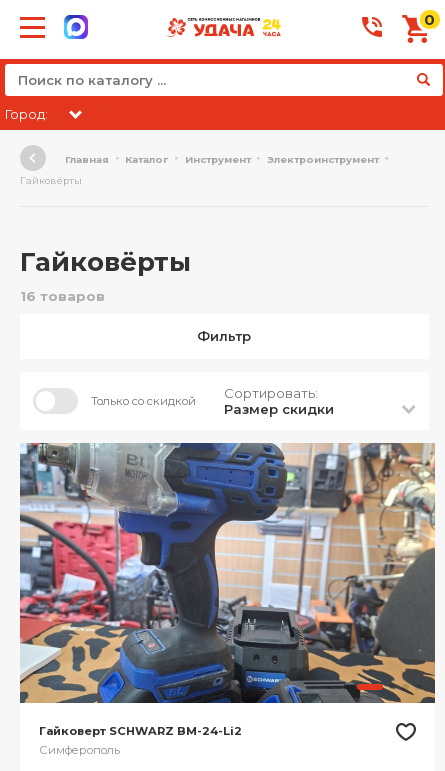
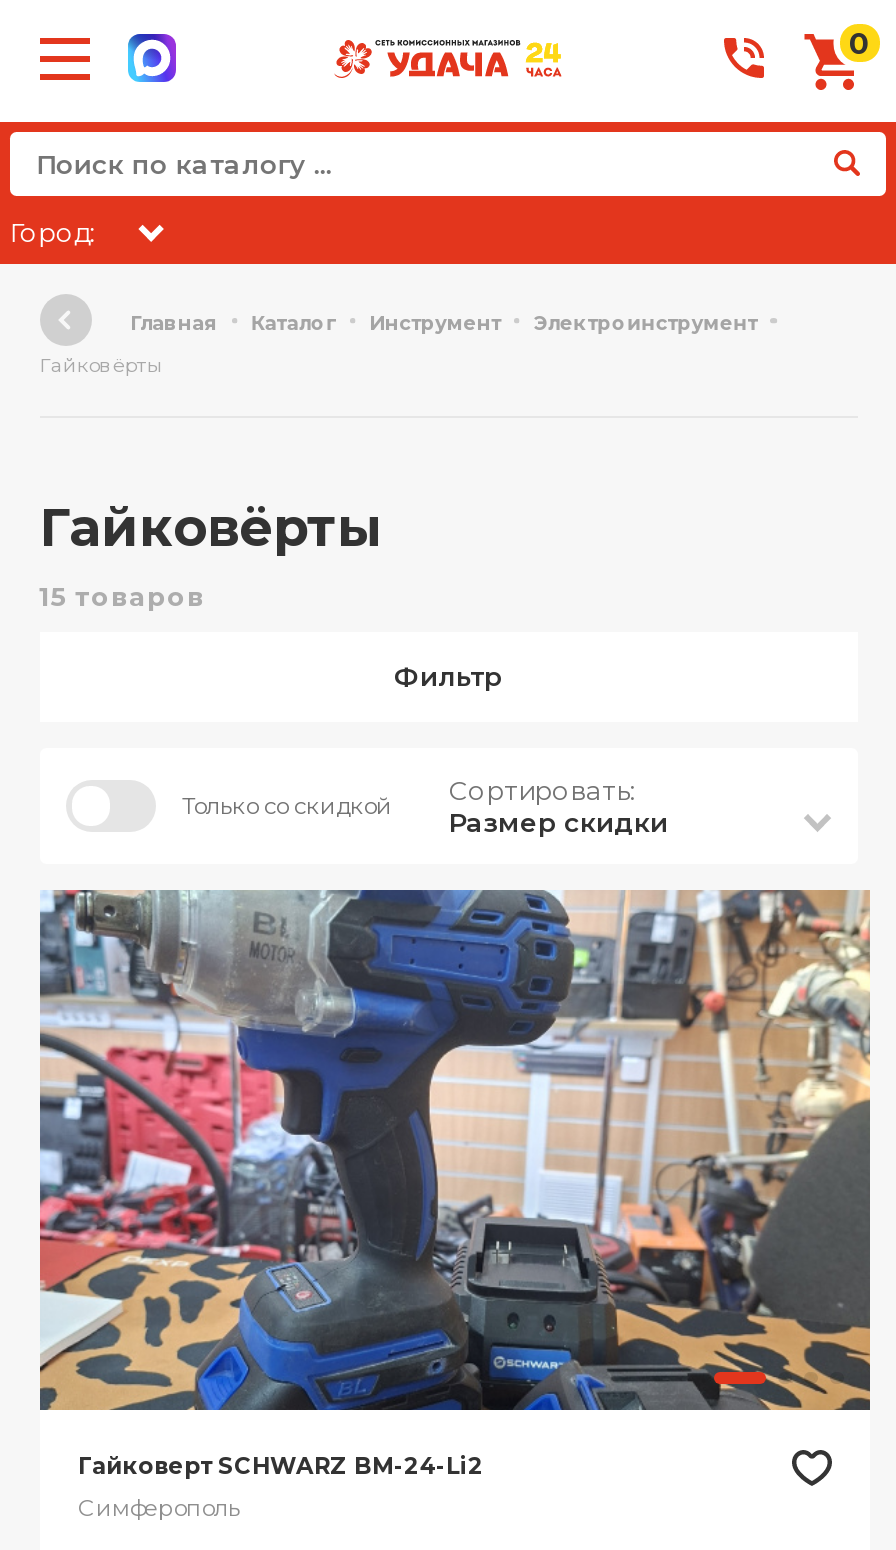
[19,287,104,303] 16 товаров -> [39,579,205,611] 15 товаров

